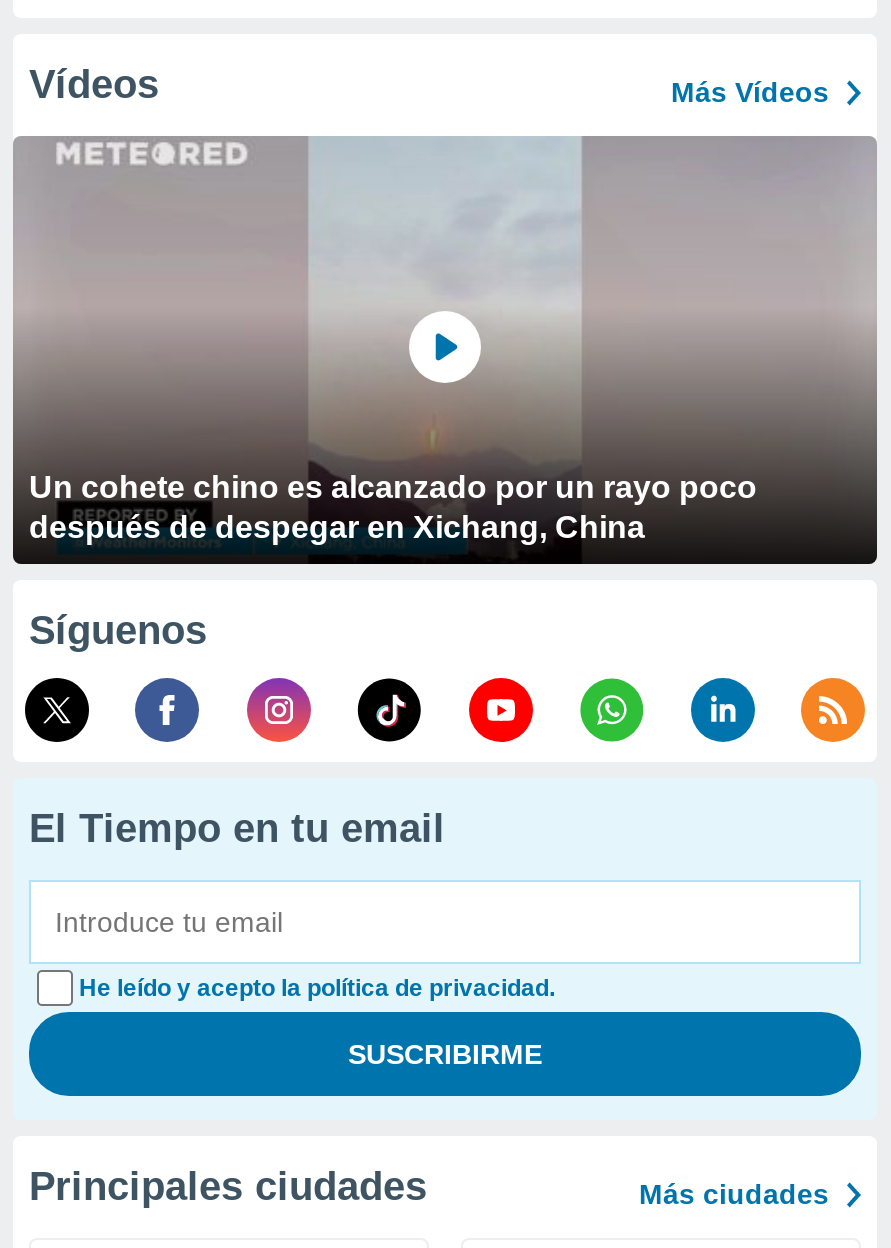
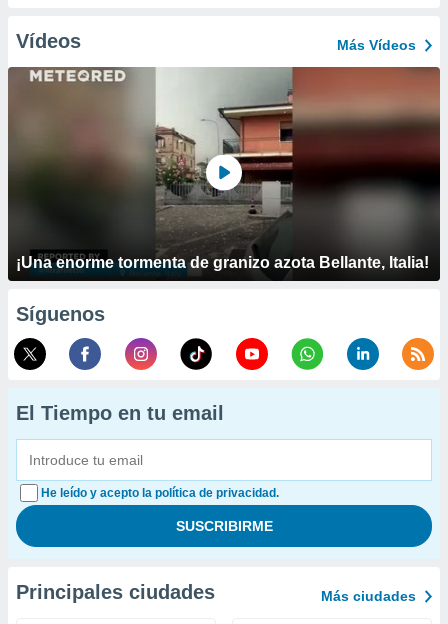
[13,136,877,544] [image] | Un cohete chino es alcanzado por un rayo poco | después de despegar en Xichang, China -> [8,67,440,271] [image] | ¡Una enorme tormenta de granizo azota Bellante, Italia!

